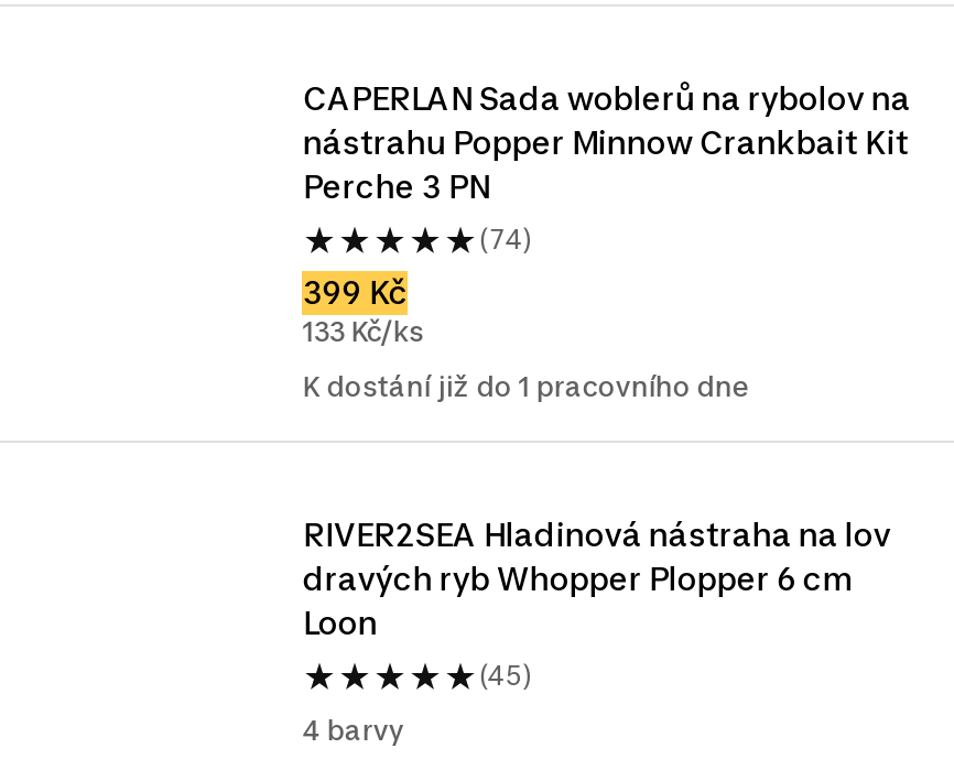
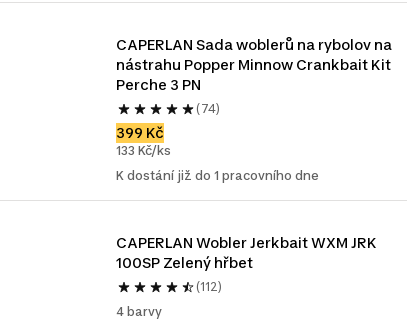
[303,516,891,641] RIVER2SEA Hladinová nástraha na lov | dravých ryb Whopper Plopper 6 cm | Loon -> [116,234,377,271] CAPERLAN Wobler Jerkbait WXM JRK | 100SP Zelený hřbet
[479,659,532,692] (45) -> [196,279,222,294] (112)

